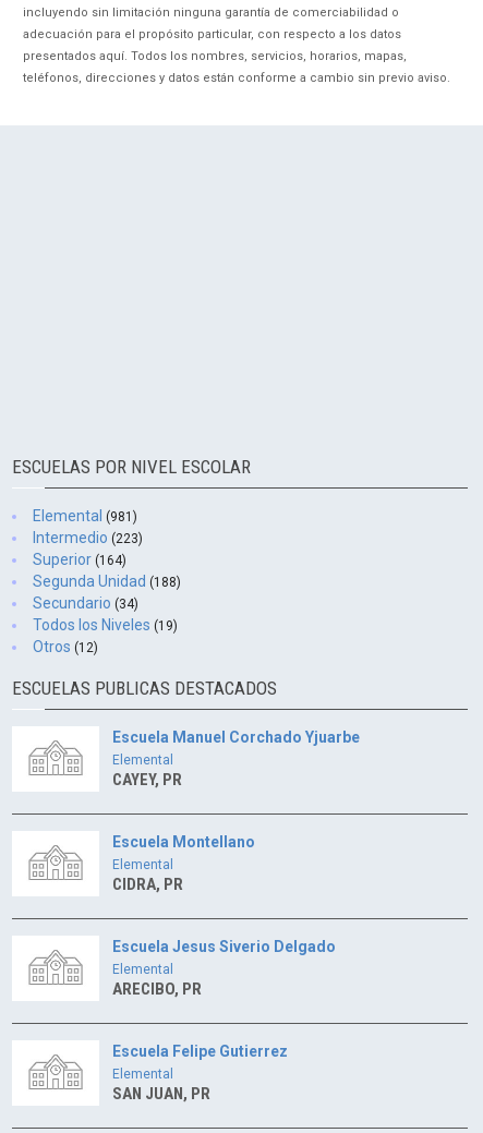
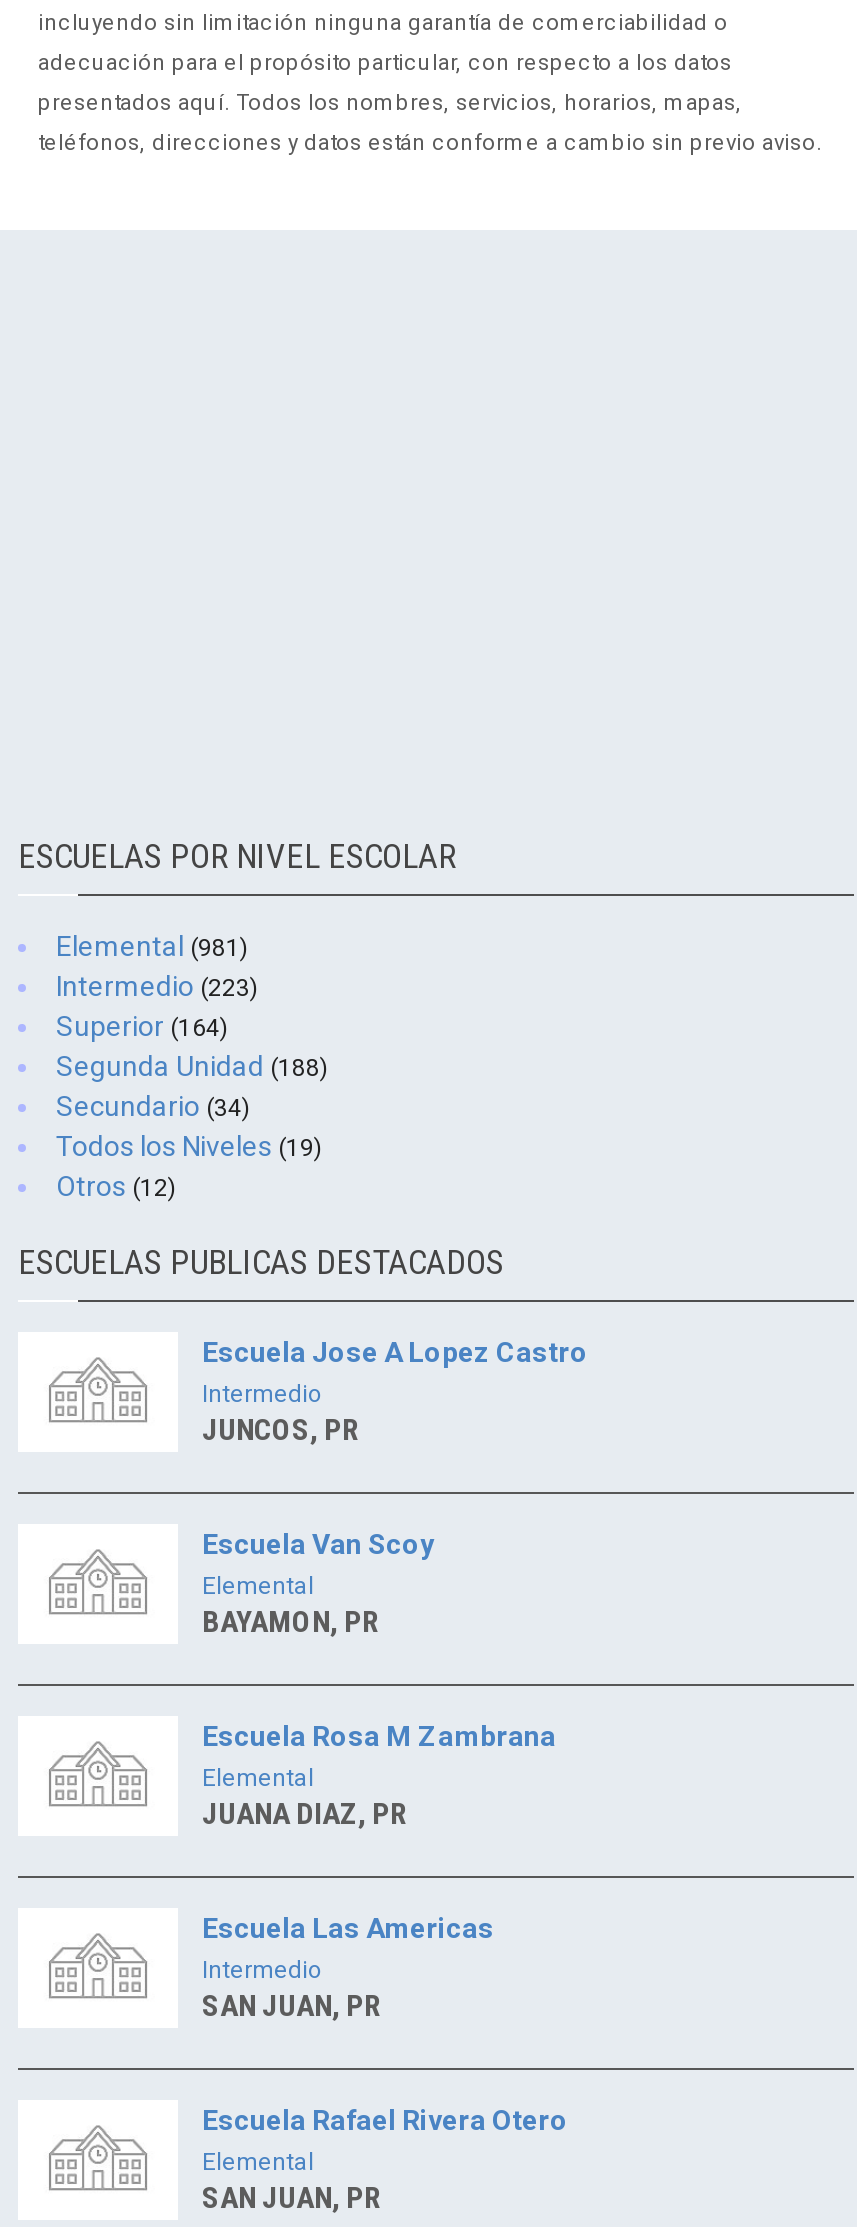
[112,728,360,746] Escuela Manuel Corchado Yjuarbe -> [202,1336,588,1560] Escuela Jose A Lopez Castro | Intermedio | JUNCOS, PR | Escuela Van Scoy
[112,770,182,790] CAYEY, PR -> [202,1604,380,1640] BAYAMON, PR
[112,833,255,851] Escuela Montellano -> [202,1720,556,1752] Escuela Rosa M Zambrana
[112,875,183,894] CIDRA, PR -> [202,1796,408,1832] JUANA DIAZ, PR
[112,938,336,999] Escuela Jesus Siverio Delgado | Elemental | ARECIBO, PR -> [202,1912,494,2024] Escuela Las Americas | Intermedio | SAN JUAN, PR
[112,1042,288,1060] Escuela Felipe Gutierrez -> [202,2104,568,2136] Escuela Rafael Rivera Otero

